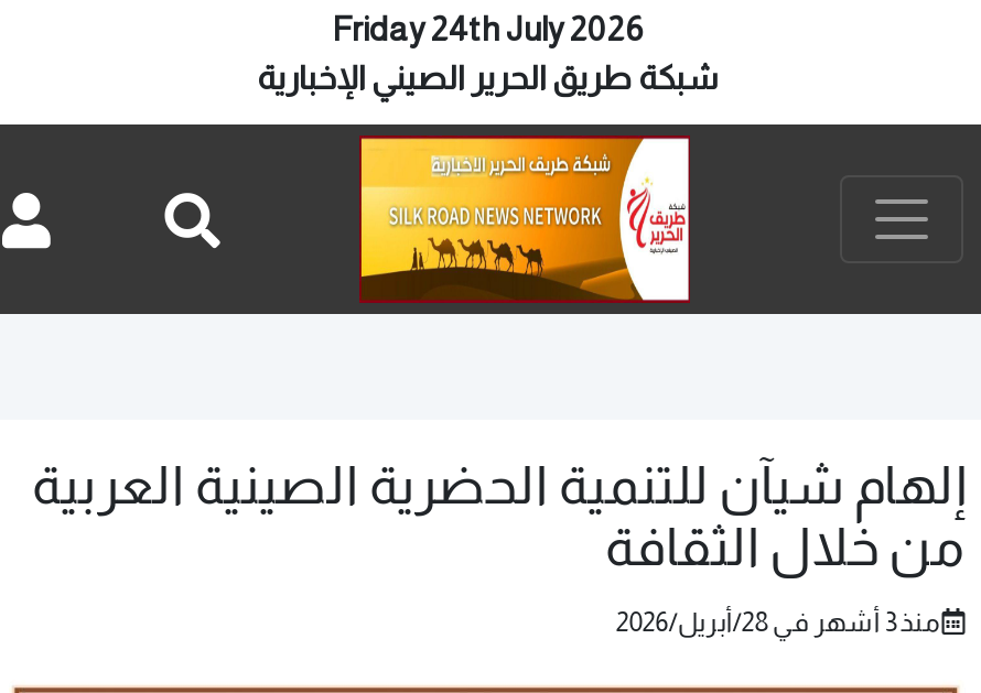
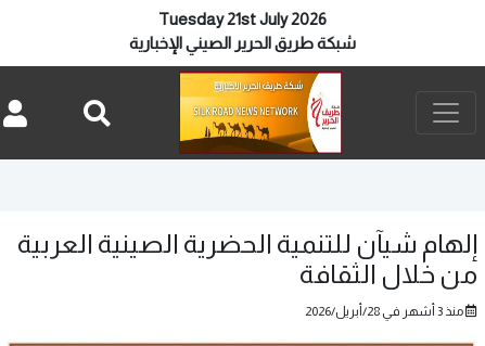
[349,10,660,47] Friday 24th July 2026 -> [167,10,335,28] Tuesday 21st July 2026

